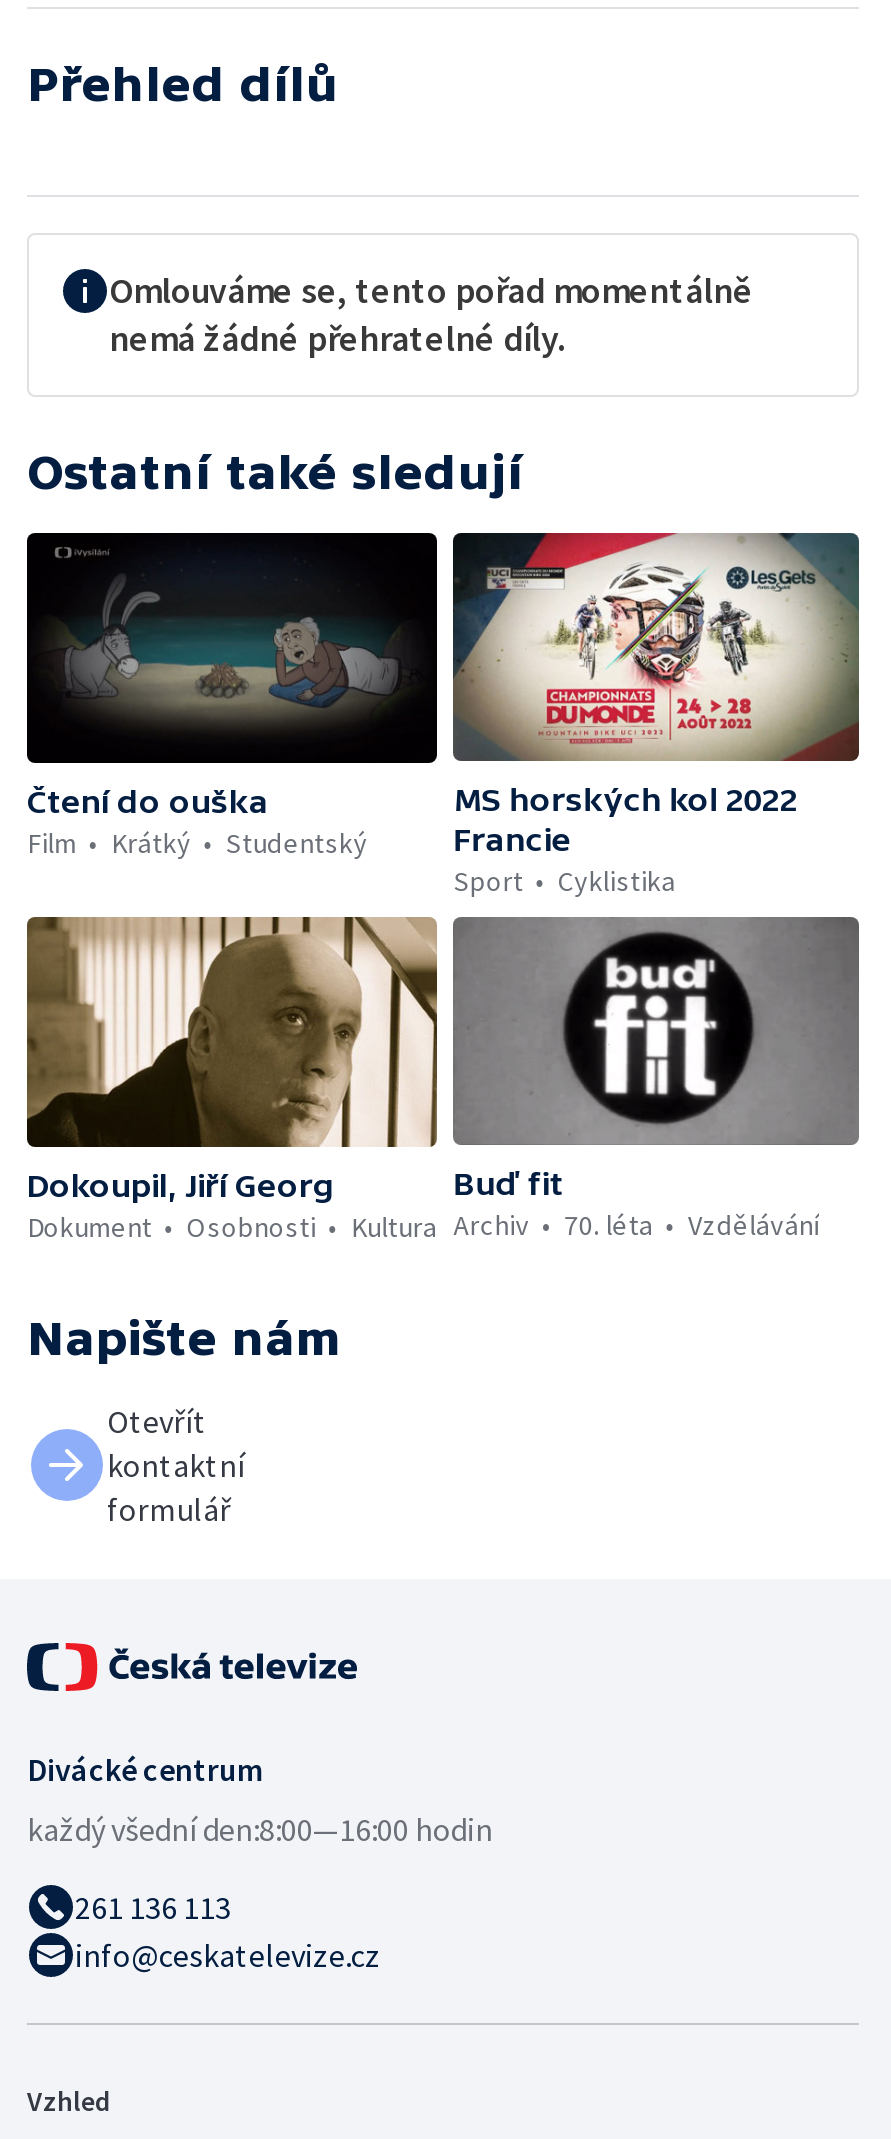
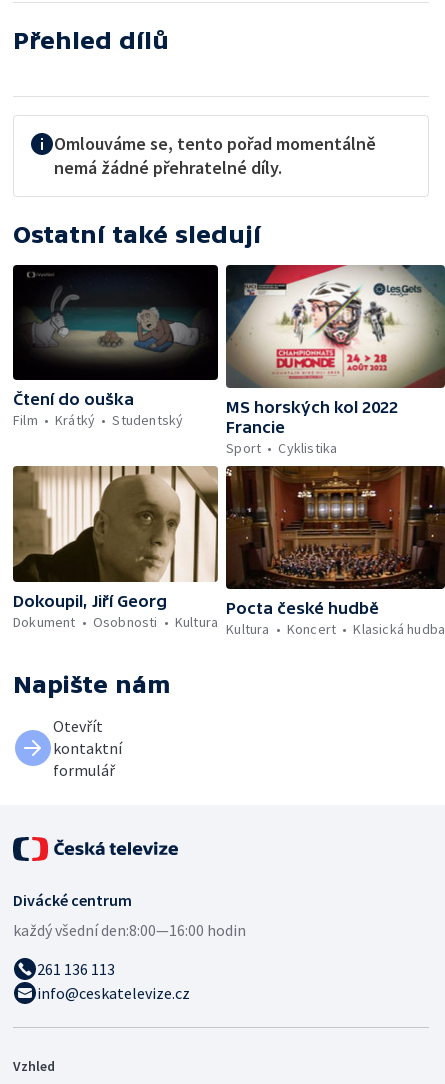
[493,533,885,761] [image] -> [226,264,442,389] [image]
[453,917,885,1243] [image] | Buď fit | Archiv | 70. léta | Vzdělávání -> [225,465,445,638] [image] | Pocta české hudbě | Kultura | Koncert | Klasická hudba

